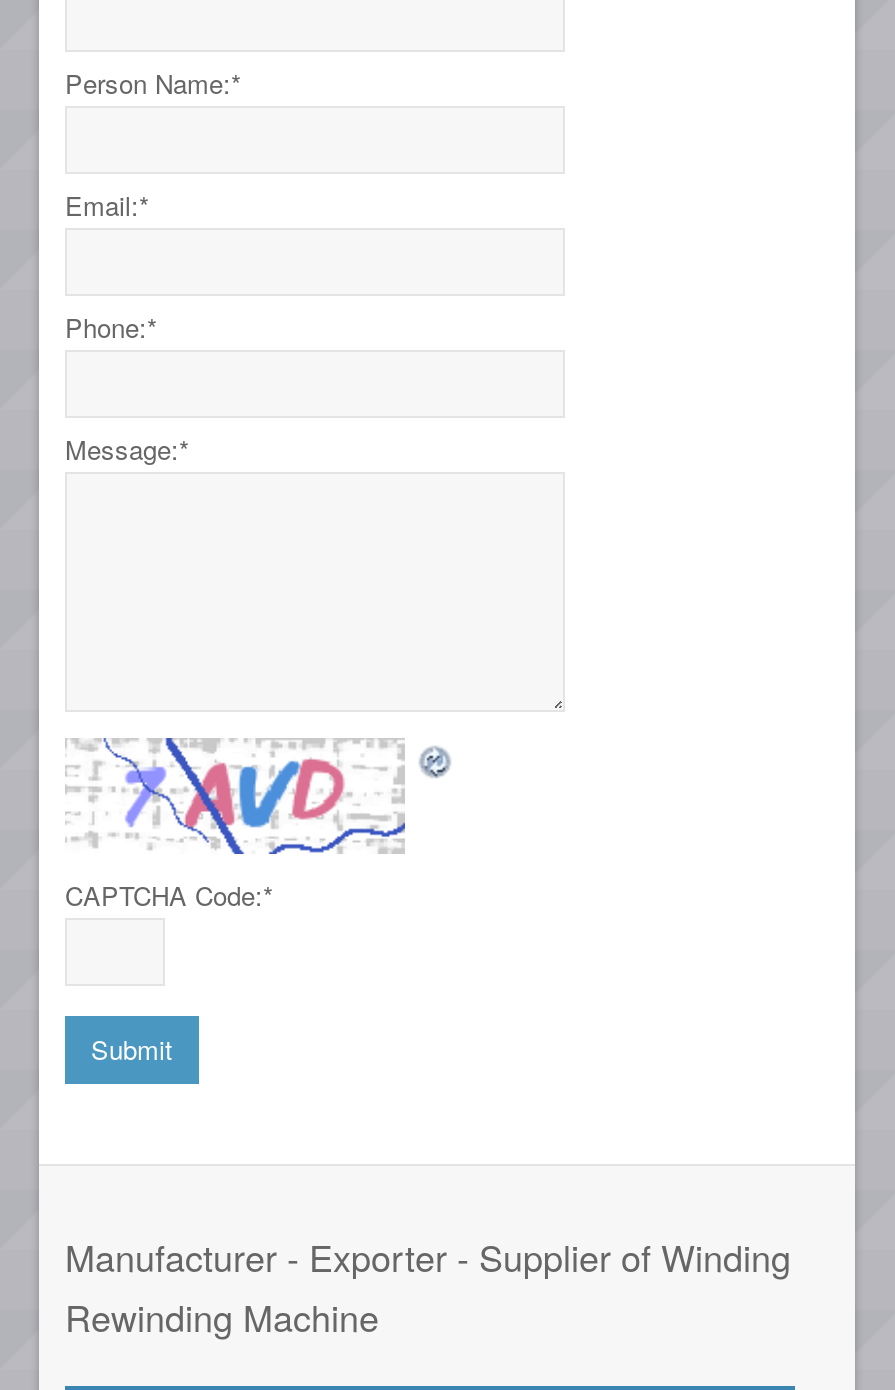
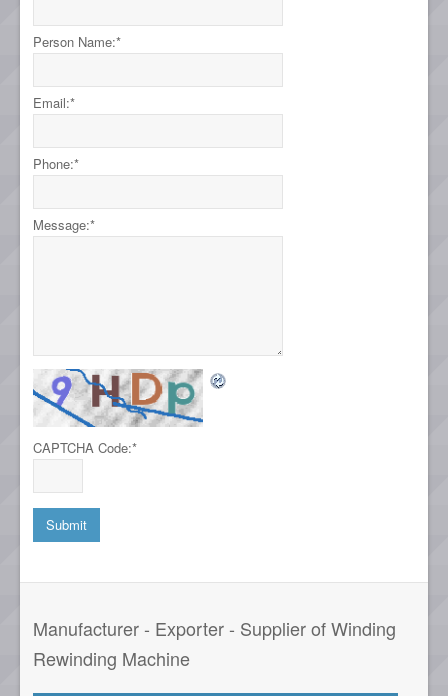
[65,736,407,856] [image] -> [32,368,204,428] [image]

